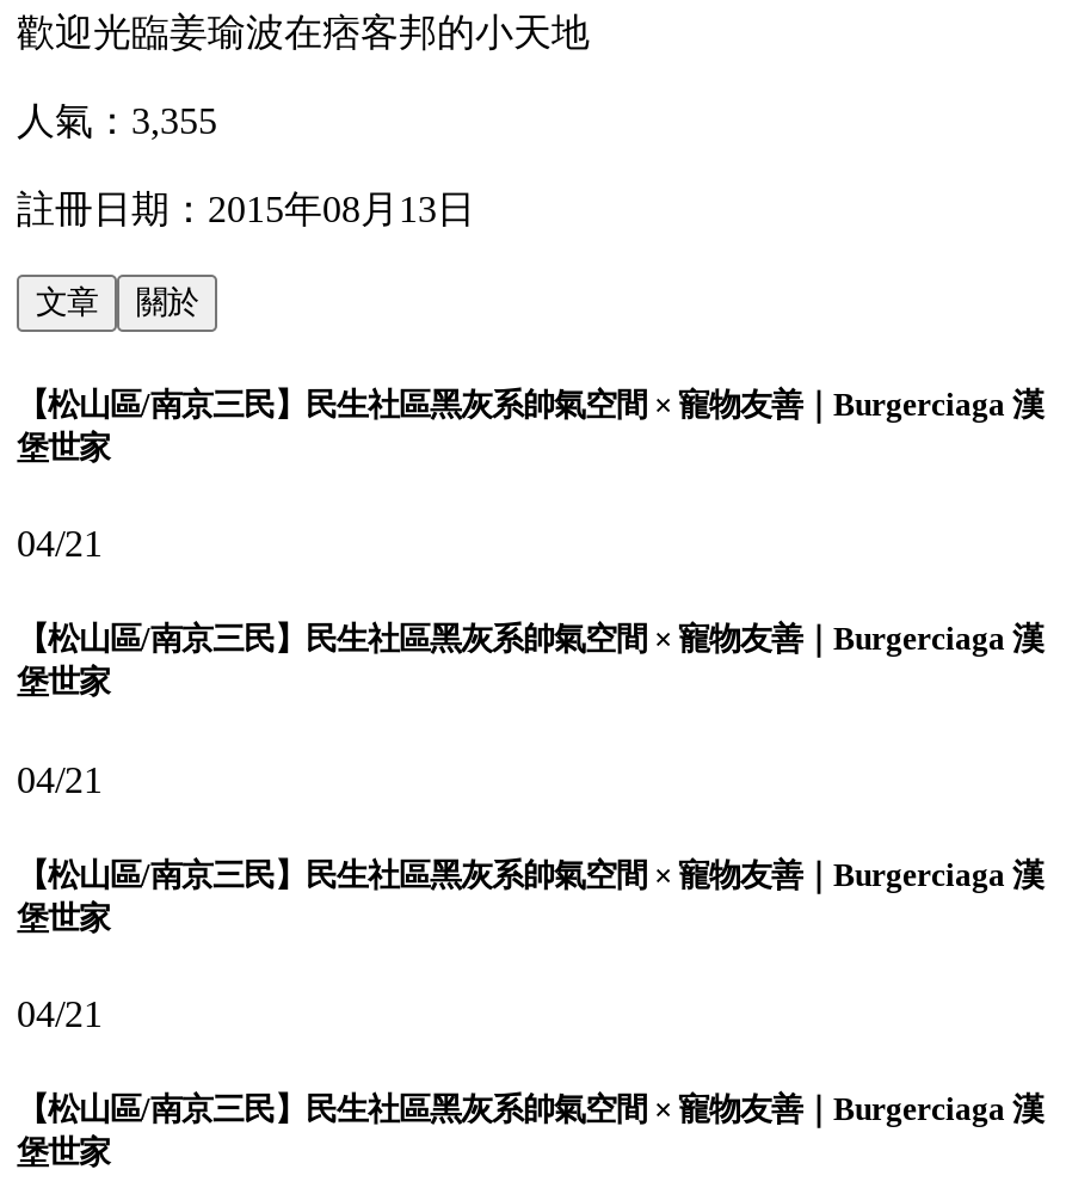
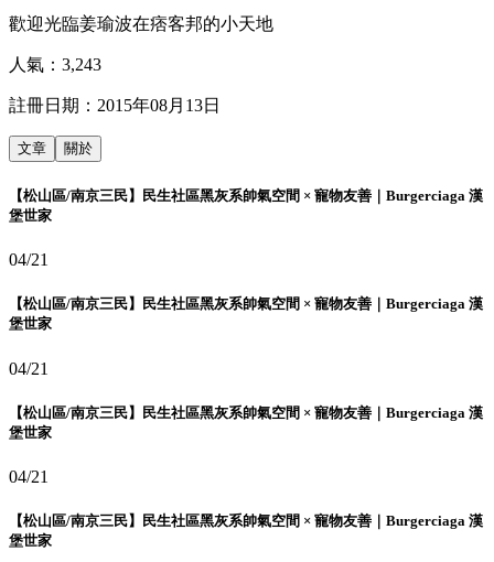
[17,100,217,141] 人氣：3,355 -> [9,55,101,74] 人氣：3,243

